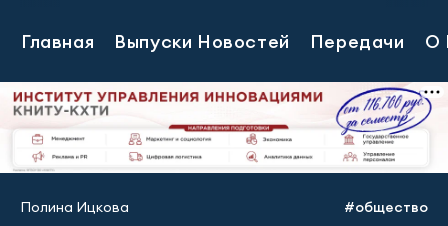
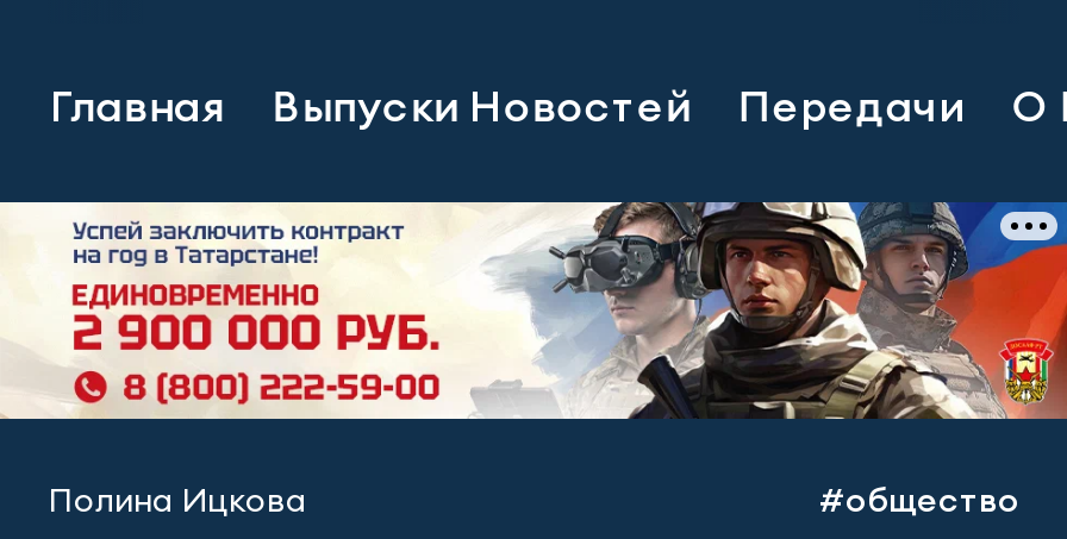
[3,81,445,174] [image] -> [7,200,1060,421] [image]

